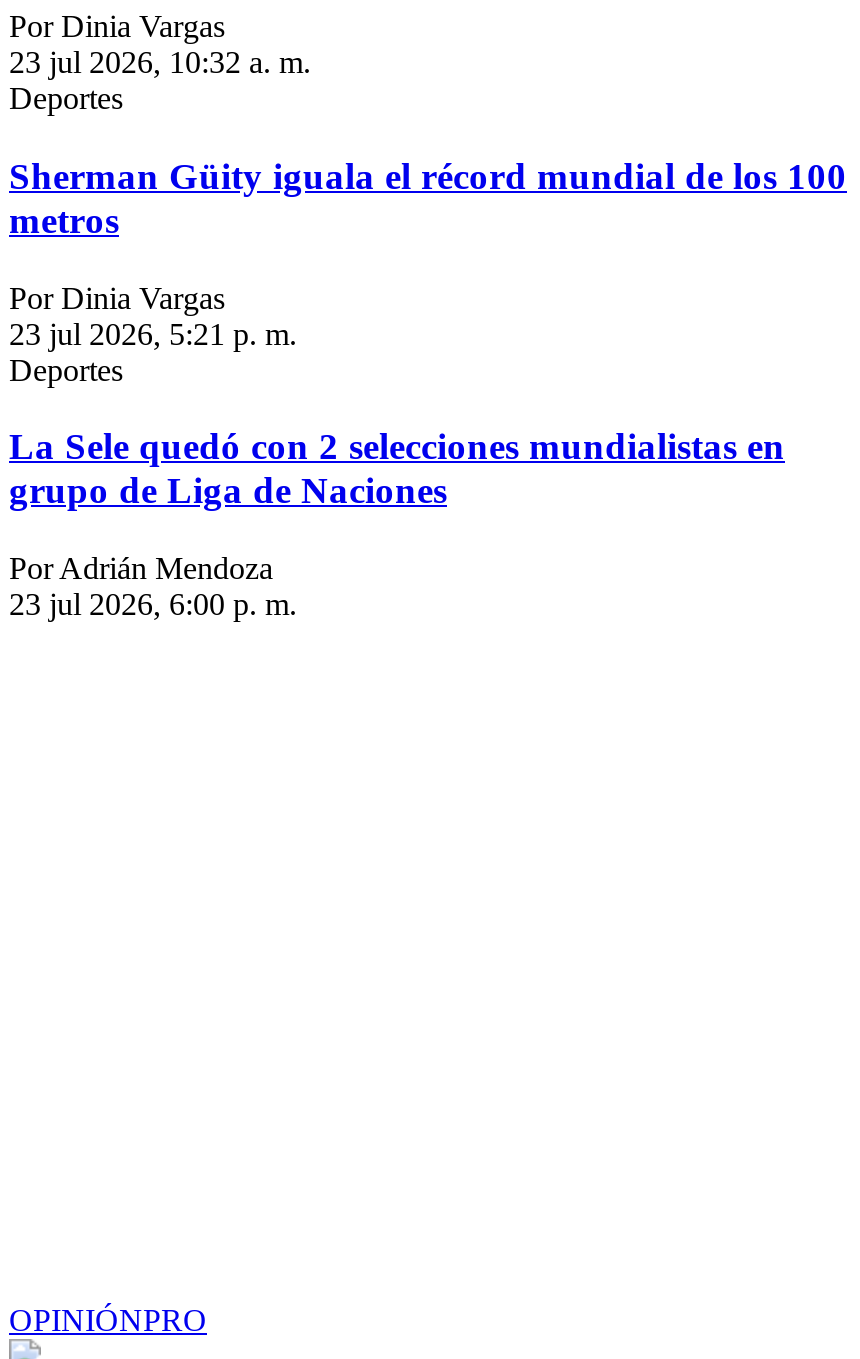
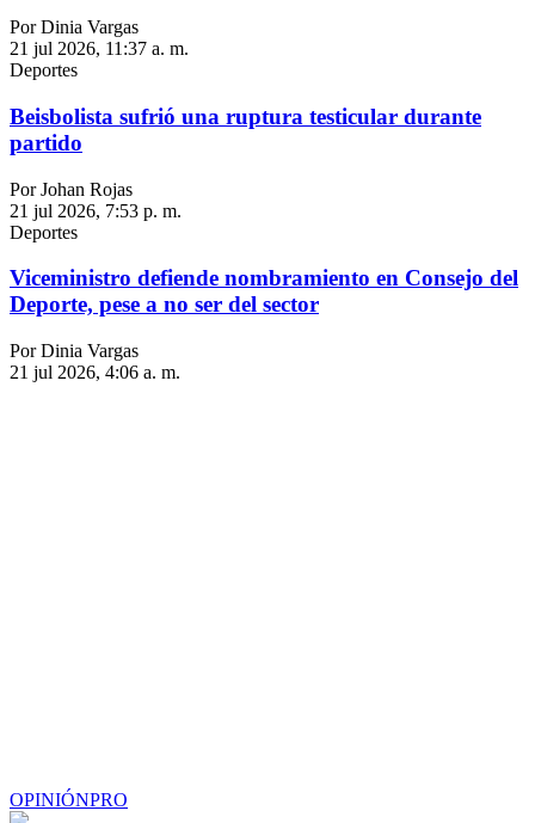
[9,45,311,79] 23 jul 2026, 10:32 a. m. -> [10,38,189,59] 21 jul 2026, 11:37 a. m.
[9,155,847,241] Sherman Güity iguala el récord mundial de los 100 | metros -> [10,104,481,155] Beisbolista sufrió una ruptura testicular durante | partido
[9,280,297,350] Por Dinia Vargas | 23 jul 2026, 5:21 p. m. -> [10,179,182,221] Por Johan Rojas | 21 jul 2026, 7:53 p. m.
[9,426,785,512] La Sele quedó con 2 selecciones mundialistas en | grupo de Liga de Naciones -> [10,266,518,317] Viceministro defiende nombramiento en Consejo del | Deporte, pese a no ser del sector
[9,551,297,621] Por Adrián Mendoza | 23 jul 2026, 6:00 p. m. -> [10,340,180,382] Por Dinia Vargas | 21 jul 2026, 4:06 a. m.

